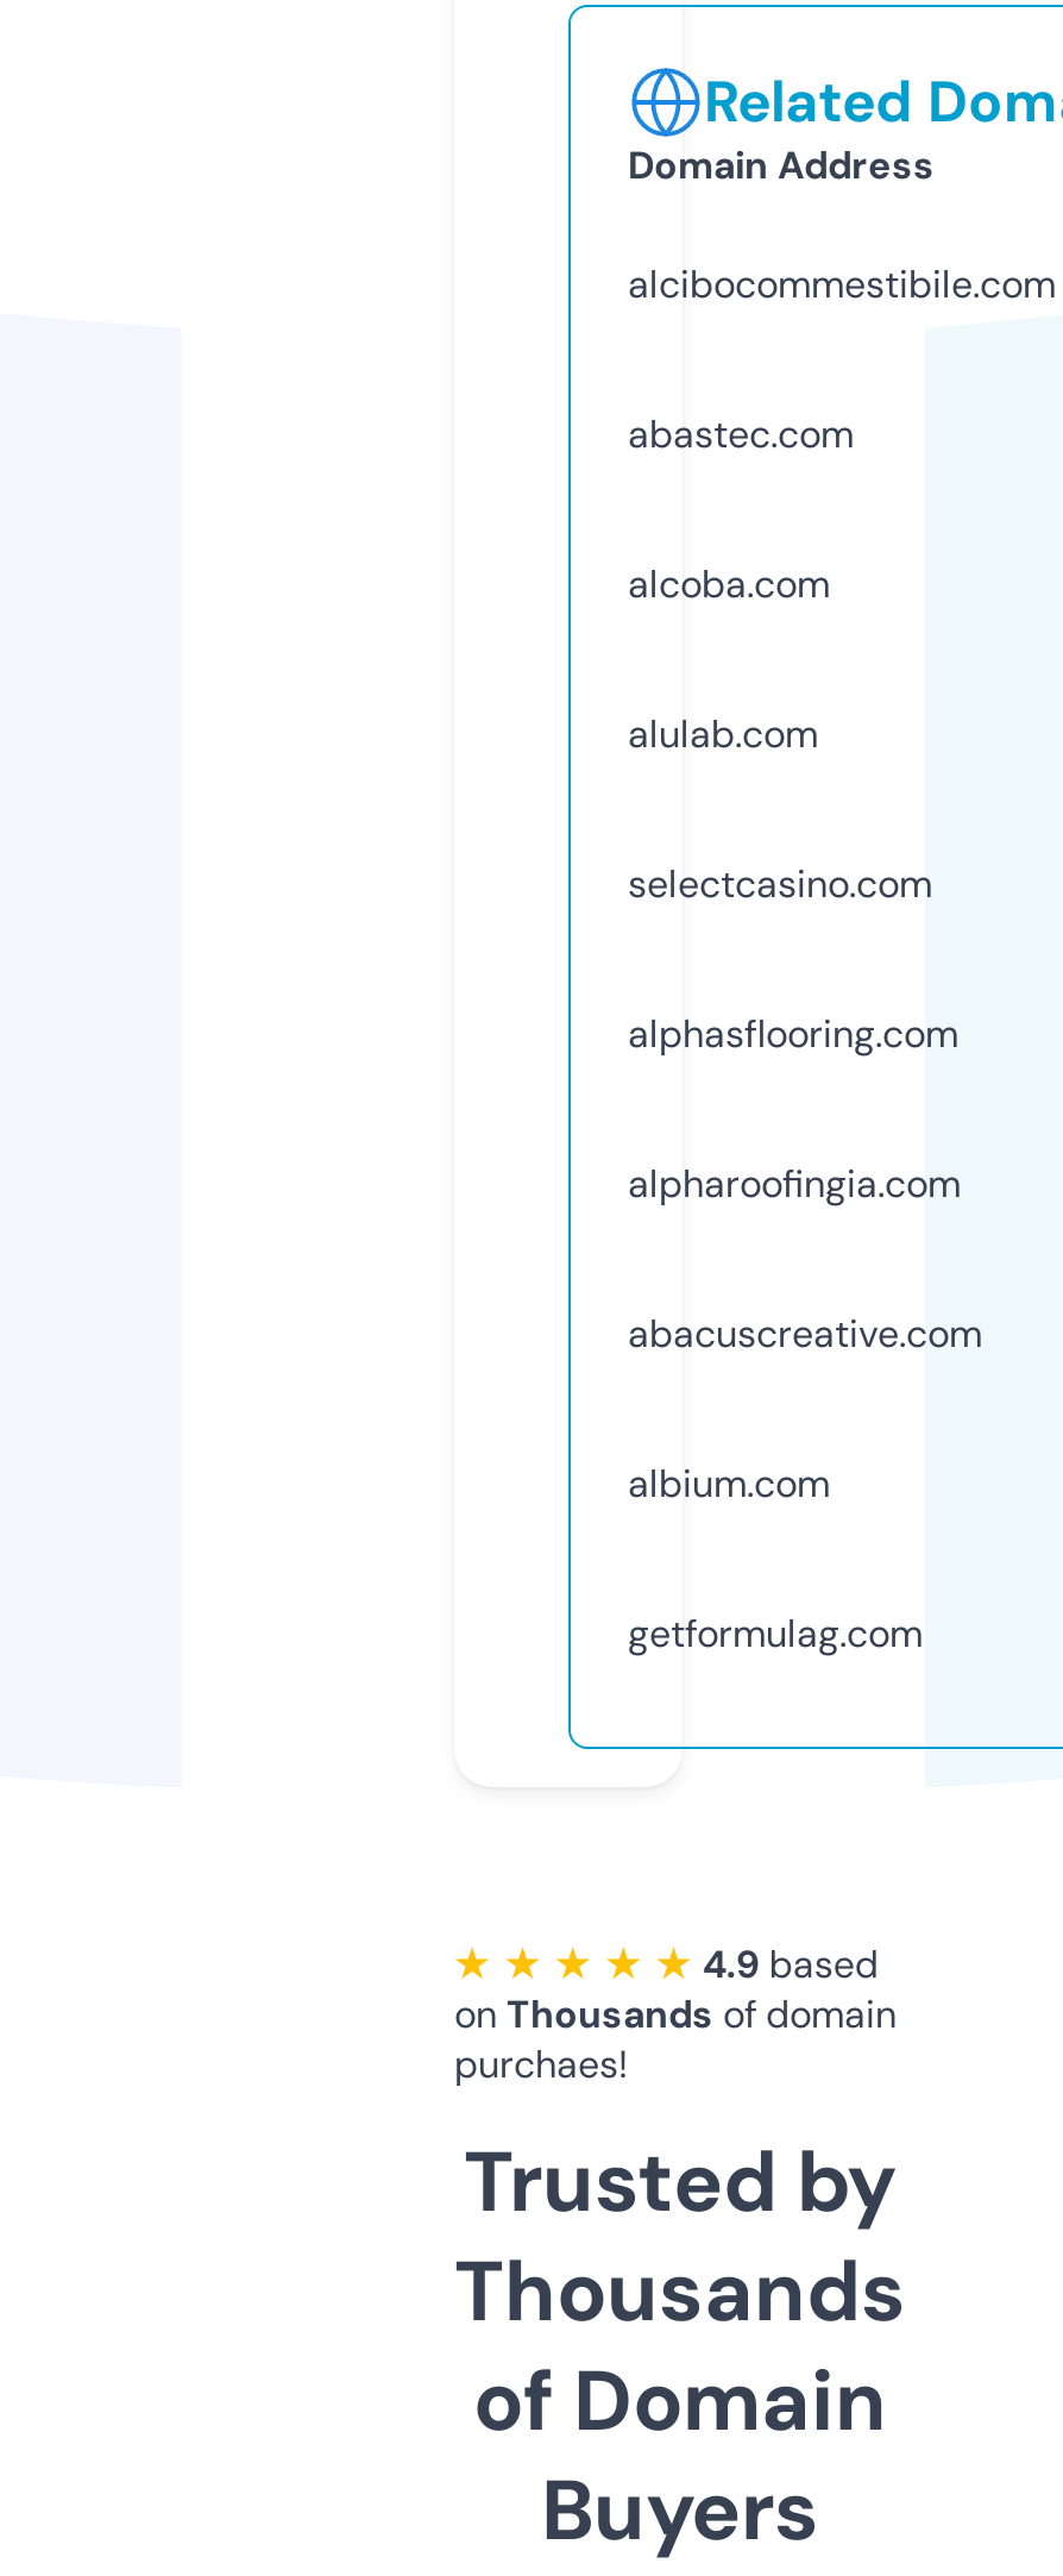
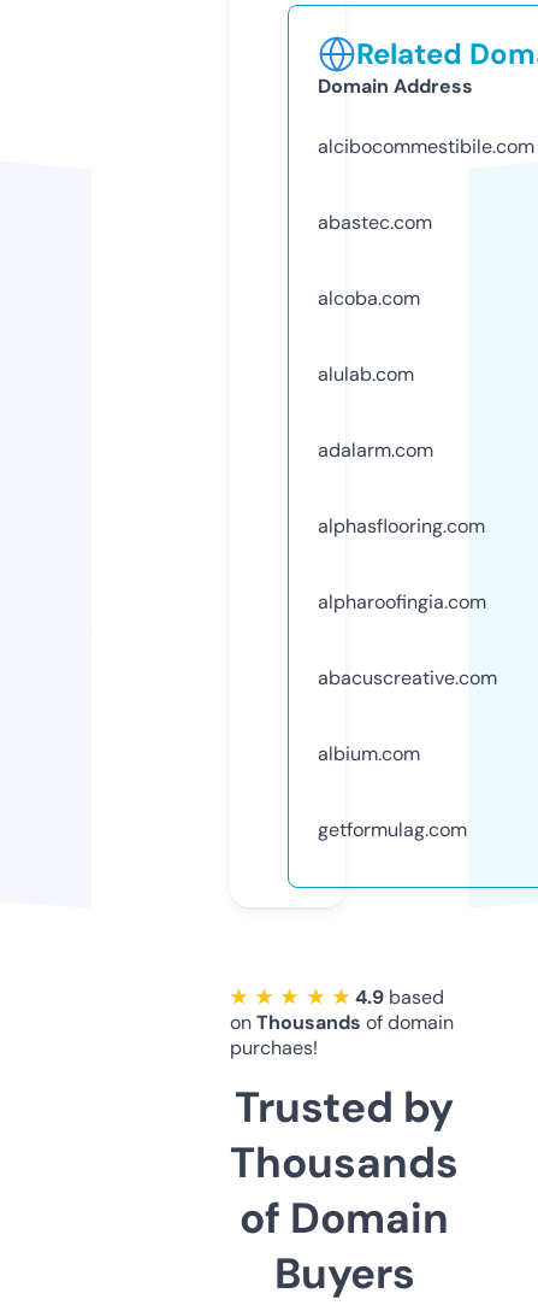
[628,859,932,909] selectcasino.com -> [318,437,433,462] adalarm.com

